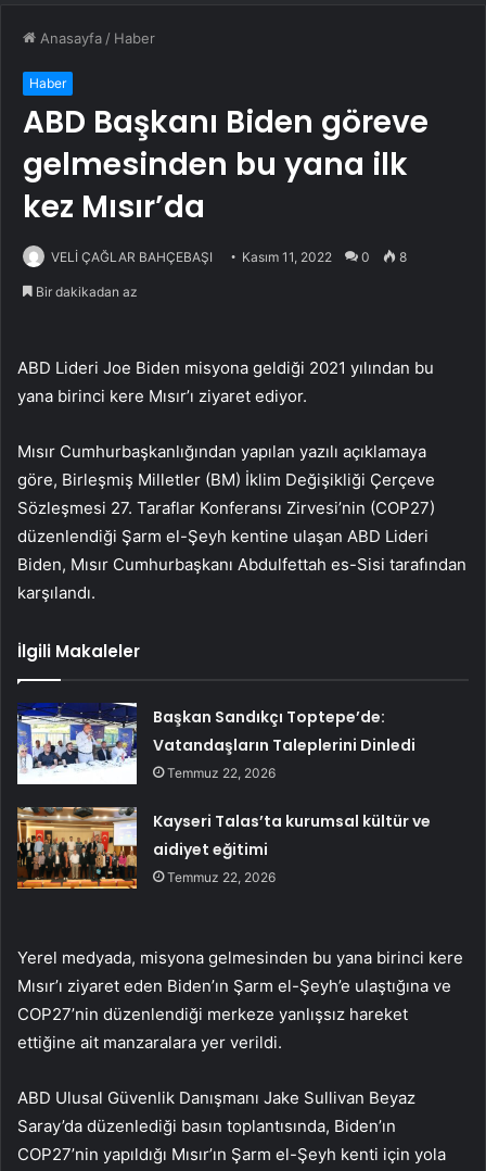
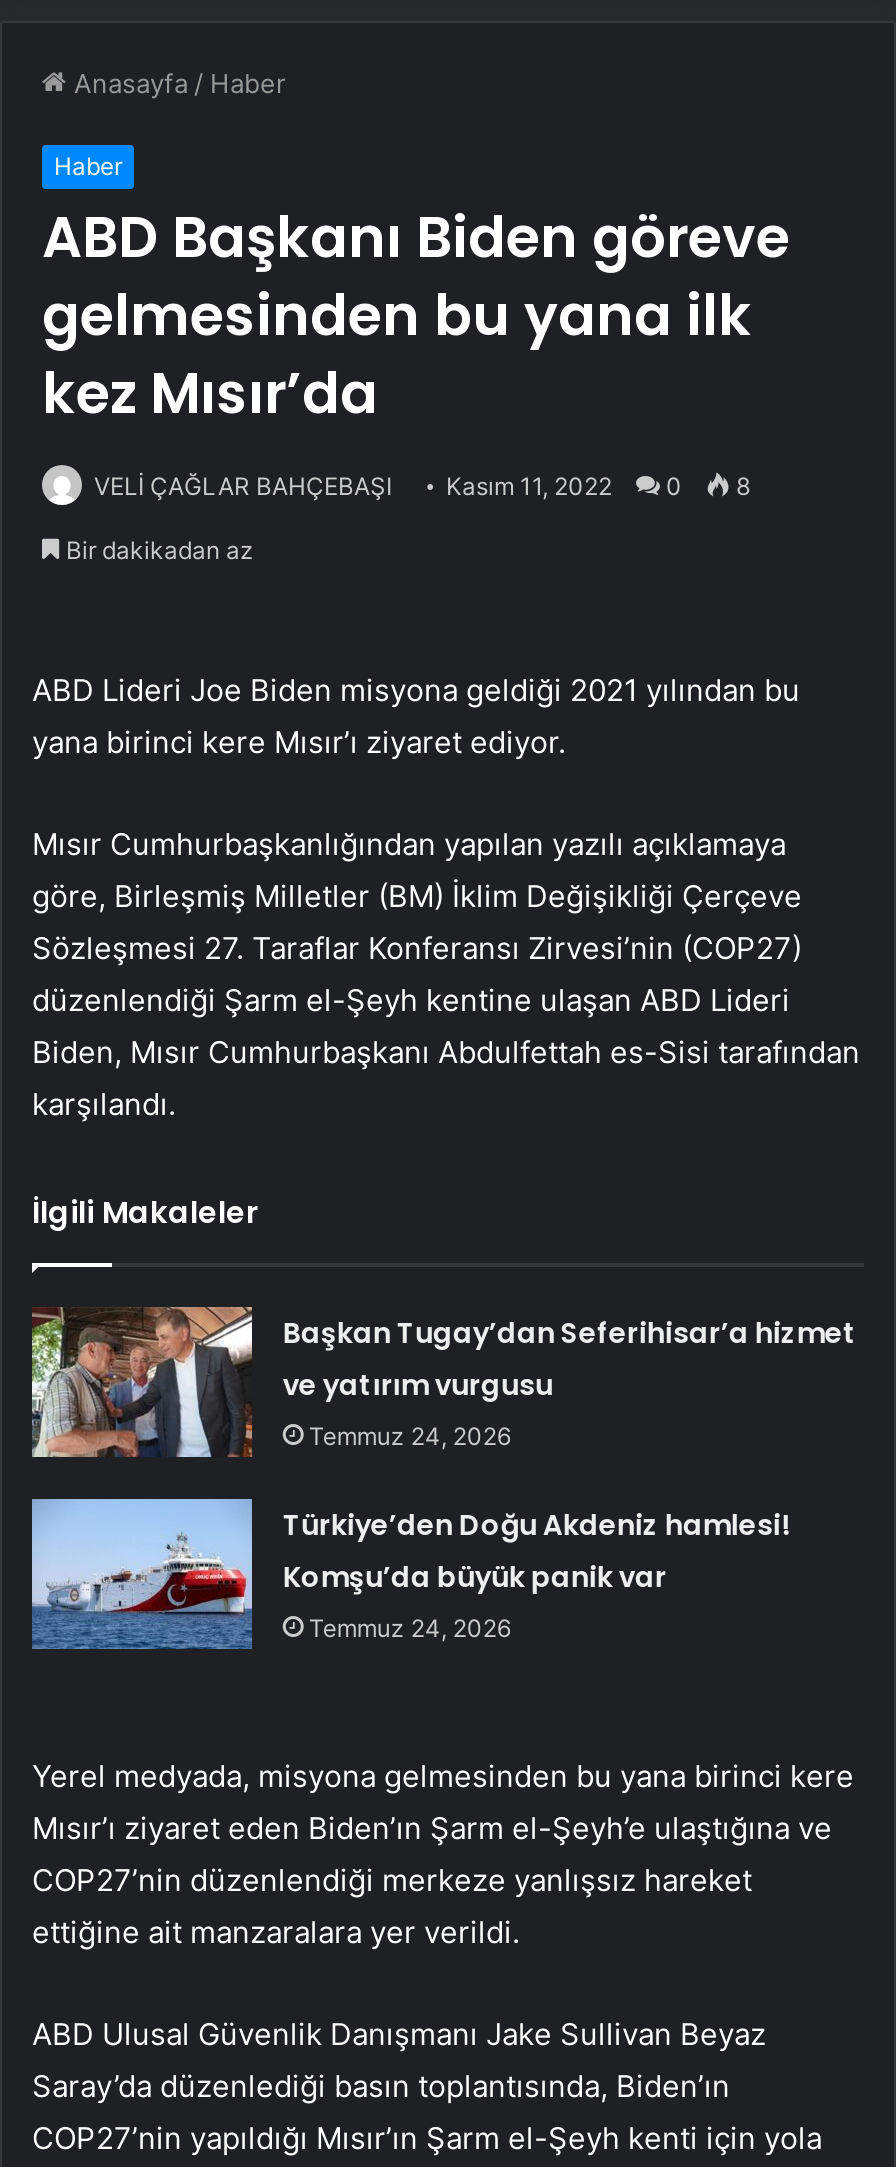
[16,702,419,785] [image] | Başkan Sandıkçı Toptepe’de: | Vatandaşların Taleplerini Dinledi | Temmuz 22, 2026 -> [30,1305,857,1459] [image] | Başkan Tugay’dan Seferihisar’a hizmet | ve yatırım vurgusu | Temmuz 24, 2026
[16,806,431,890] [image] | Kayseri Talas’ta kurumsal kültür ve | aidiyet eğitimi | Temmuz 22, 2026 -> [30,1497,789,1651] [image] | Türkiye’den Doğu Akdeniz hamlesi! | Komşu’da büyük panik var | Temmuz 24, 2026

